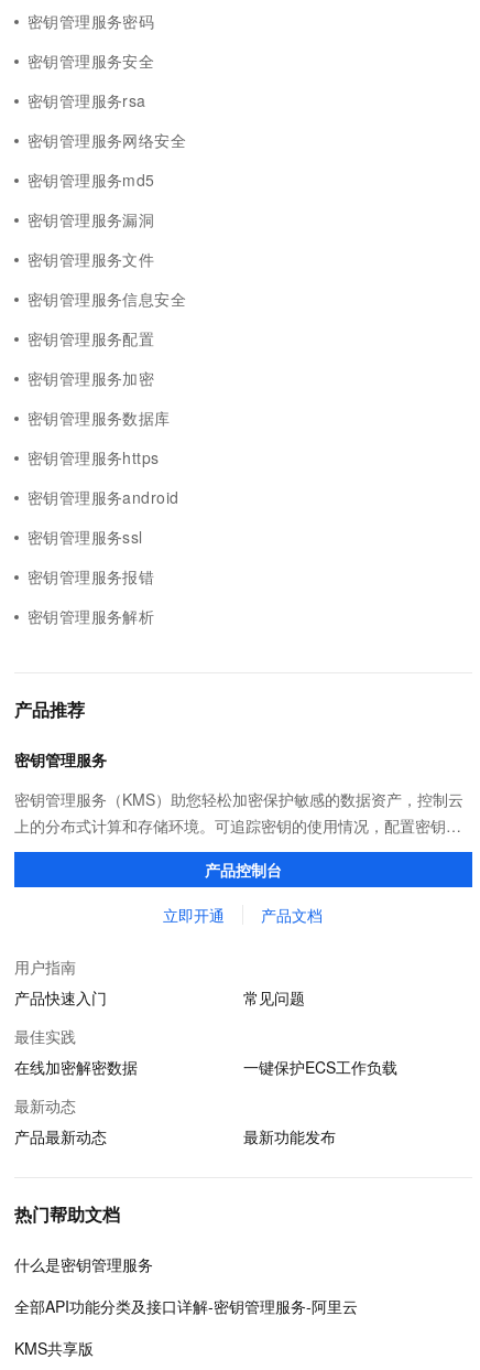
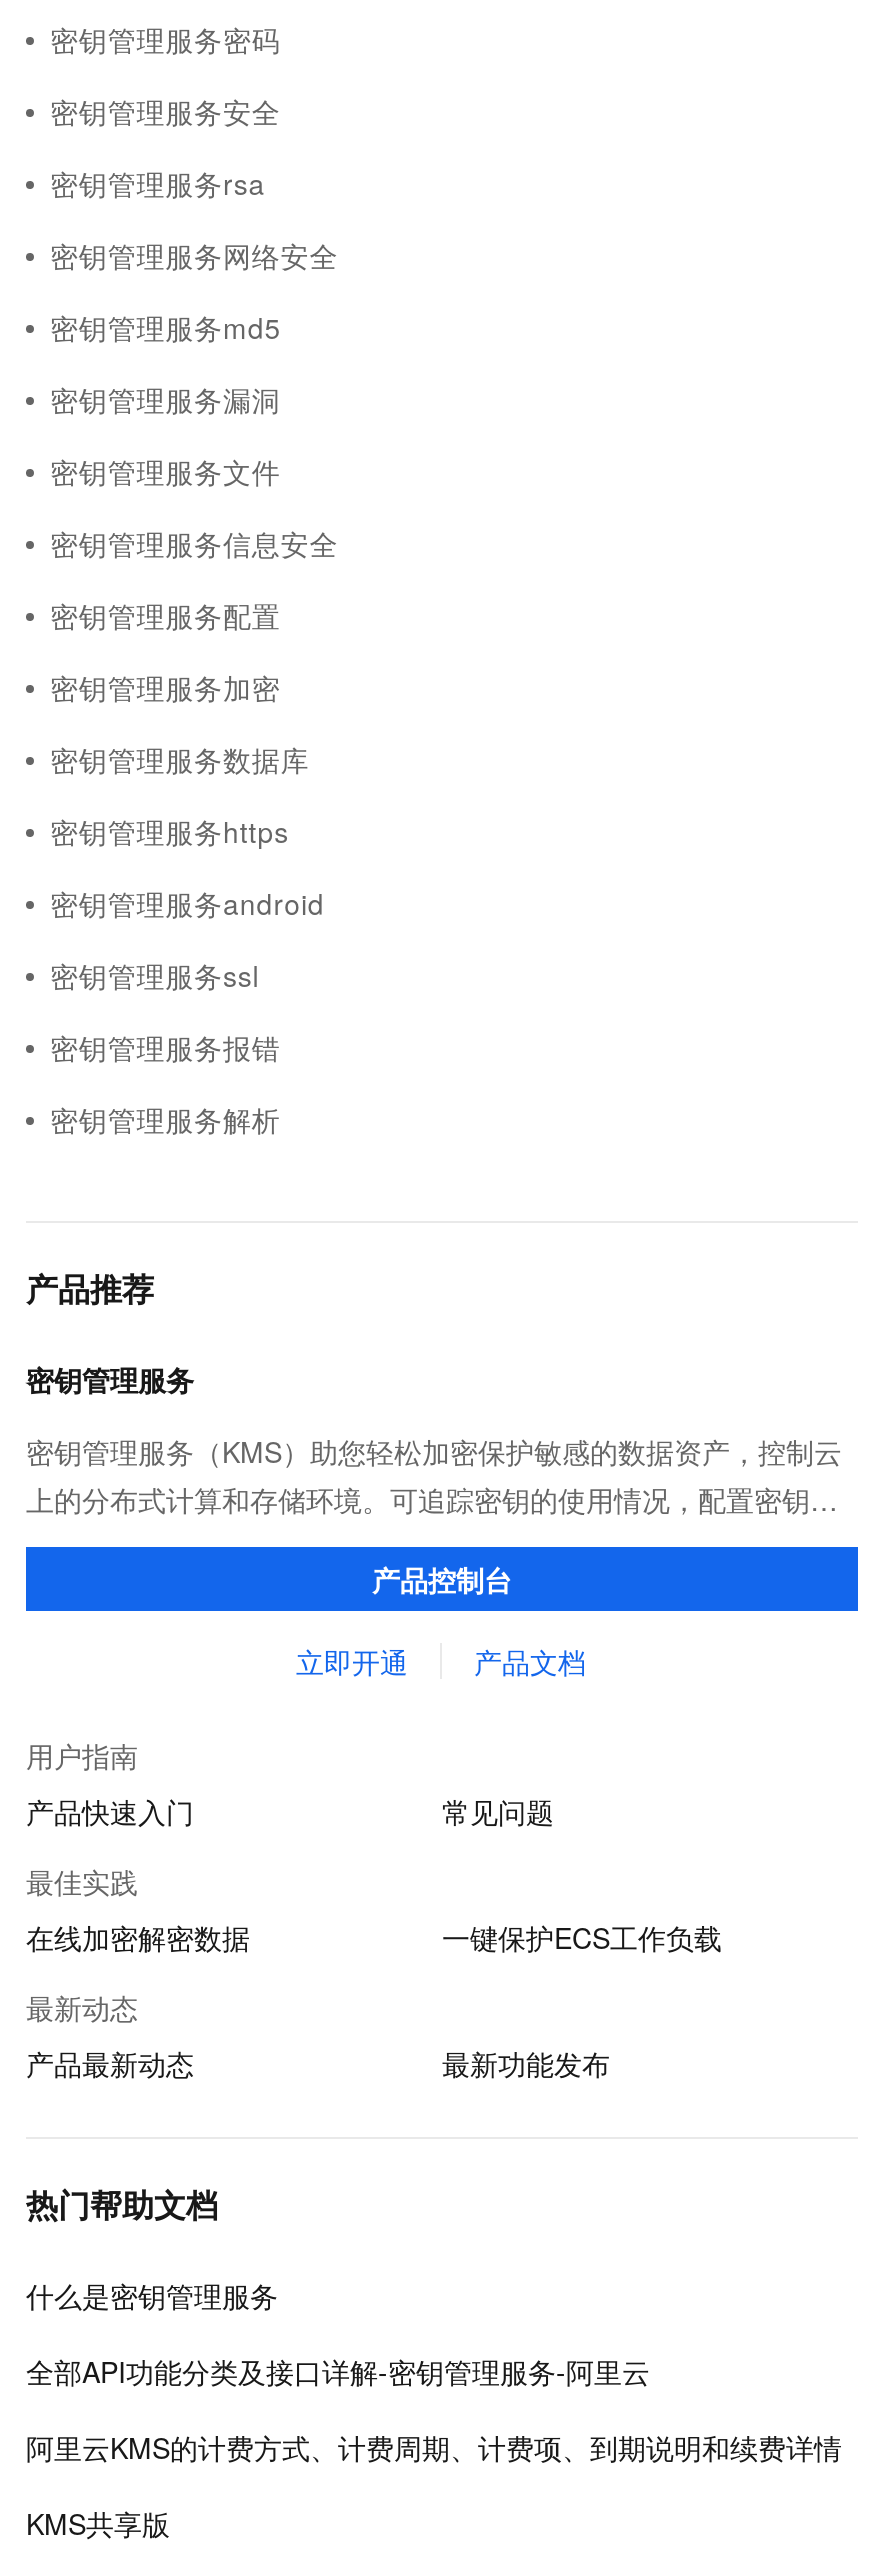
none -> [26,2427,842,2467] 阿里云KMS的计费方式、计费周期、计费项、到期说明和续费详情

